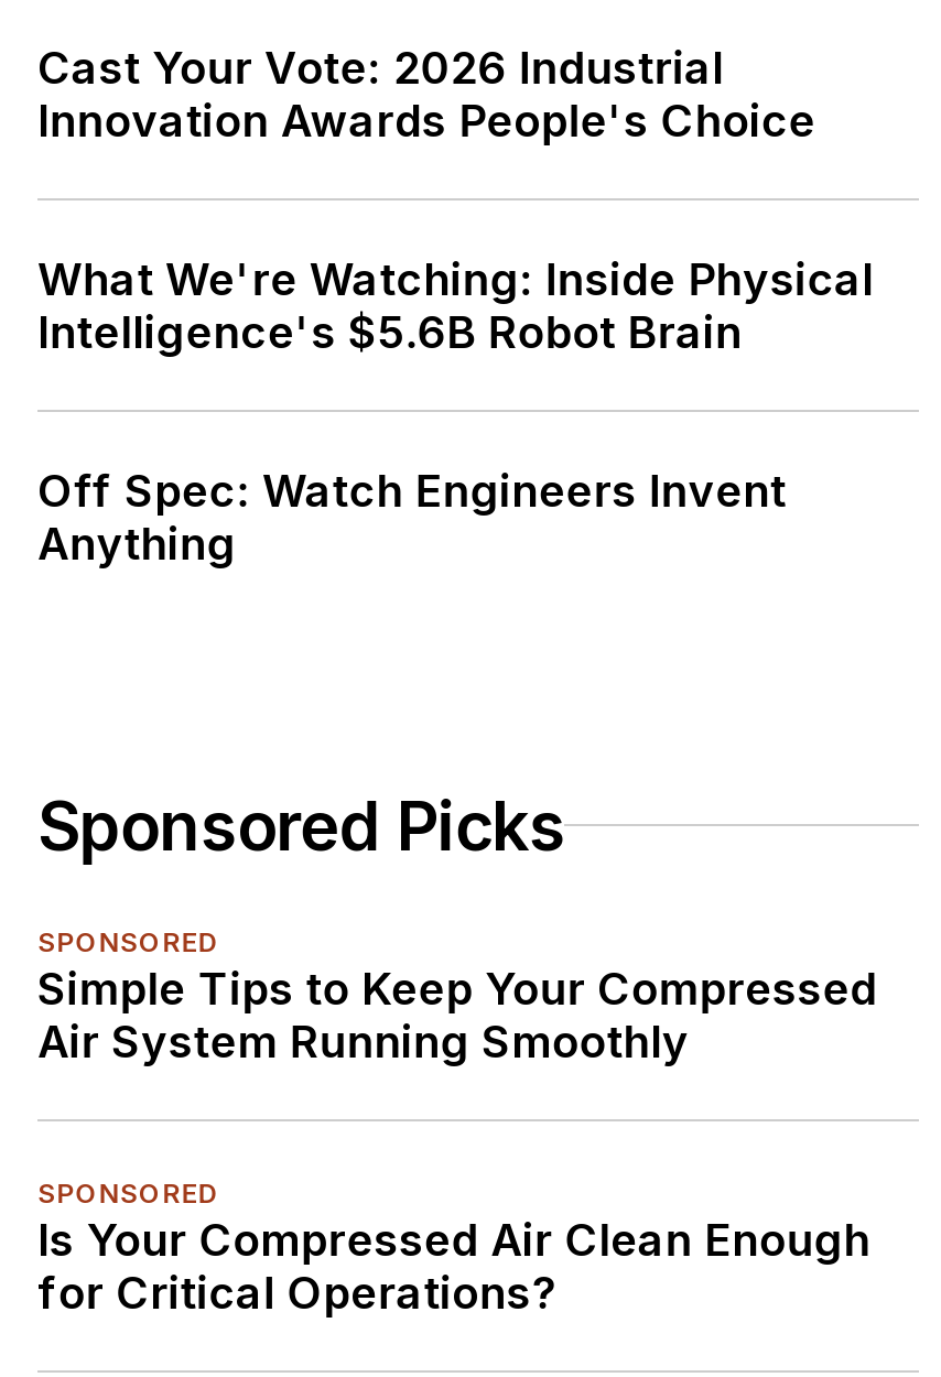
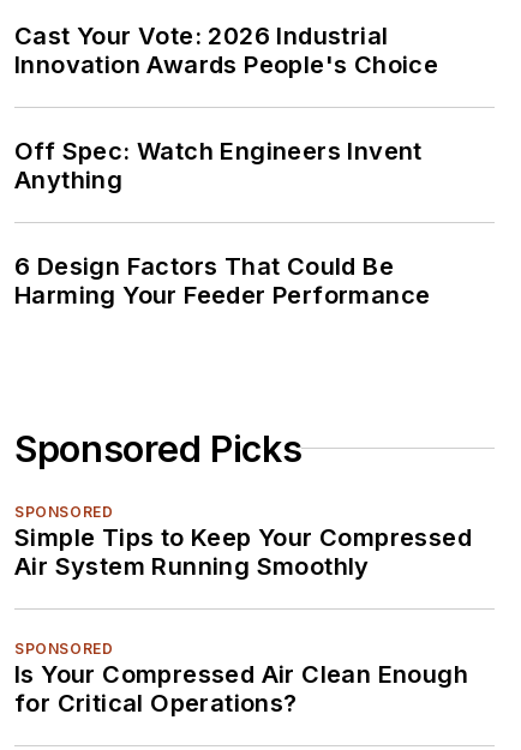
[37,252,874,358] What We're Watching: Inside Physical | Intelligence's $5.6B Robot Brain -> none
moved [37,464,786,570] -> [14,136,422,194]: Off Spec: Watch Engineers Invent | Anything
none -> [14,251,430,309] 6 Design Factors That Could Be | Harming Your Feeder Performance

